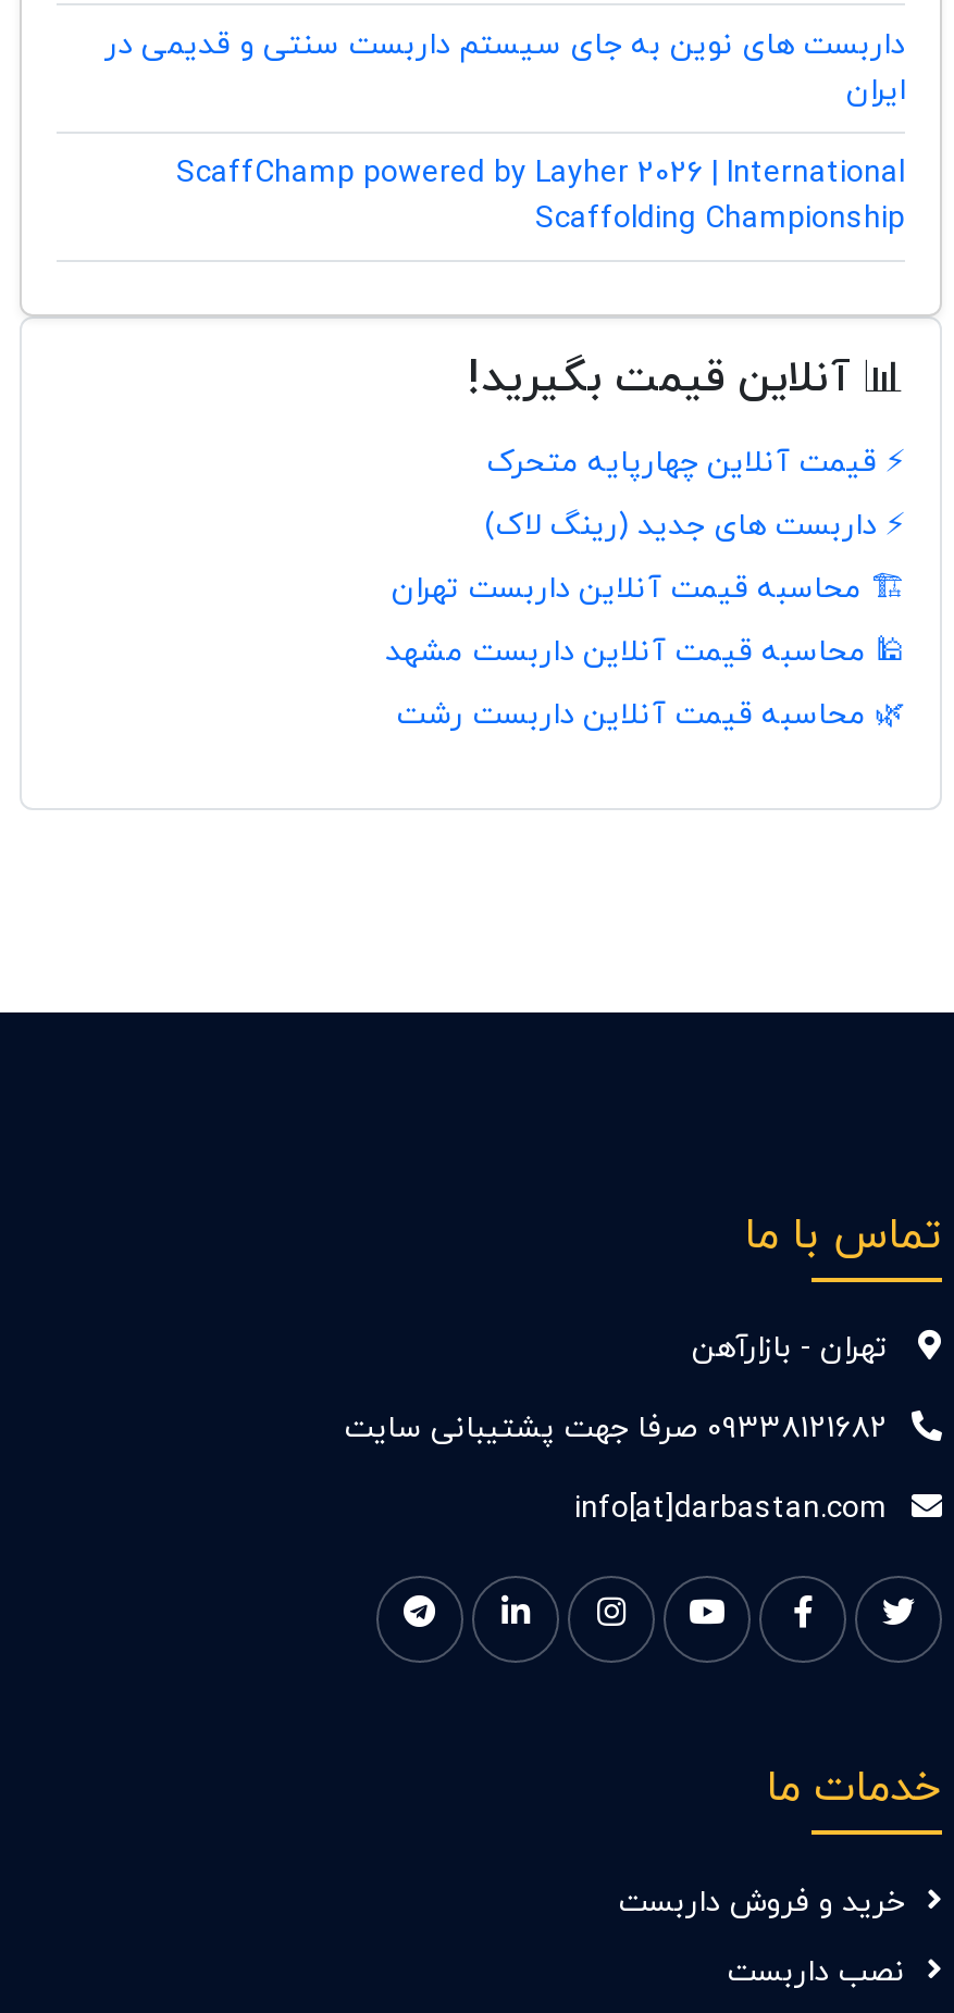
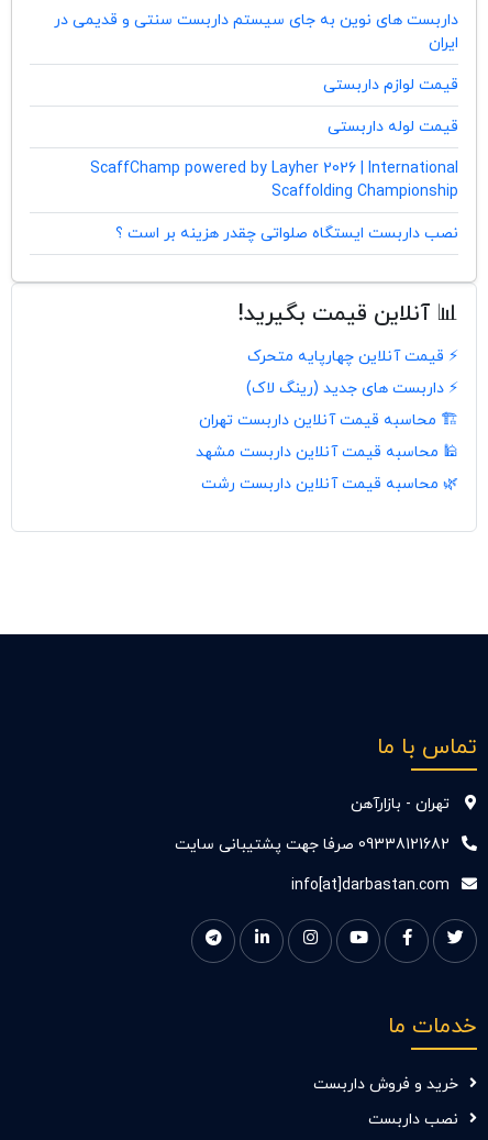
none -> [323,74,458,137] قیمت لوازم داربستی | قیمت لوله داربستی
none -> [115,223,458,244] نصب داربست ایستگاه صلواتی چقدر هزینه بر است ؟

